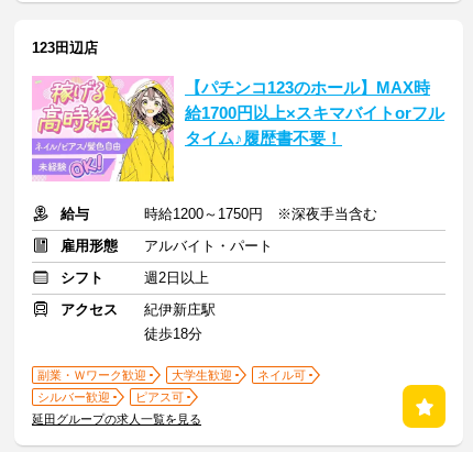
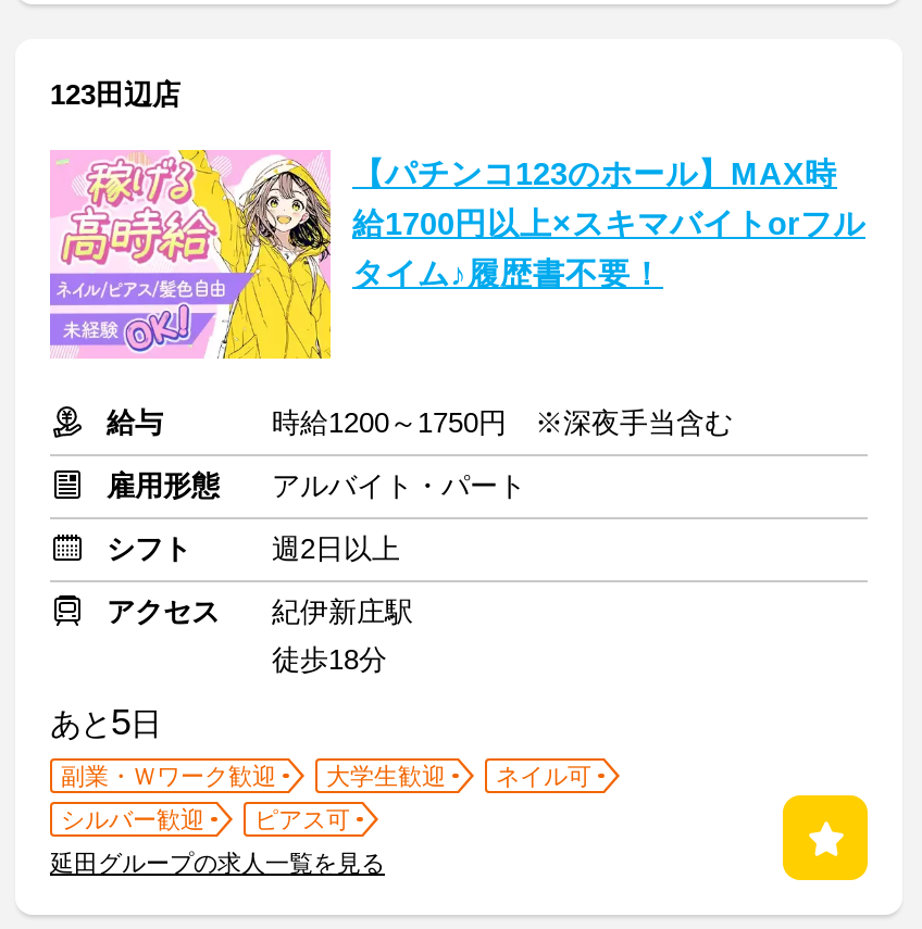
none -> [50,702,161,743] あと5日

